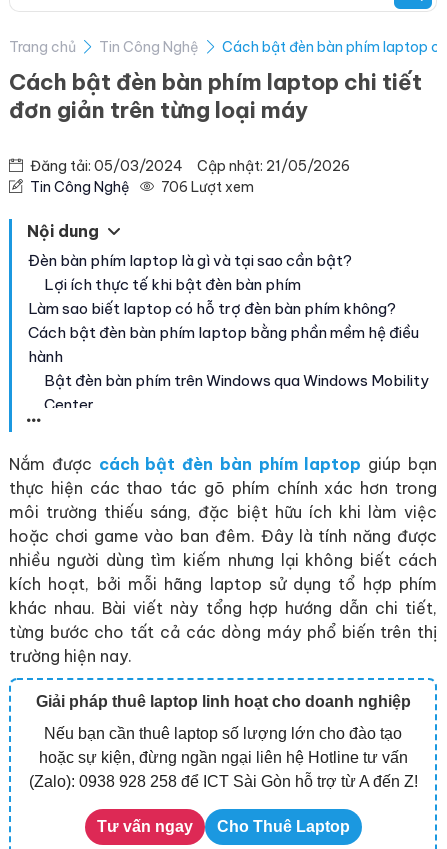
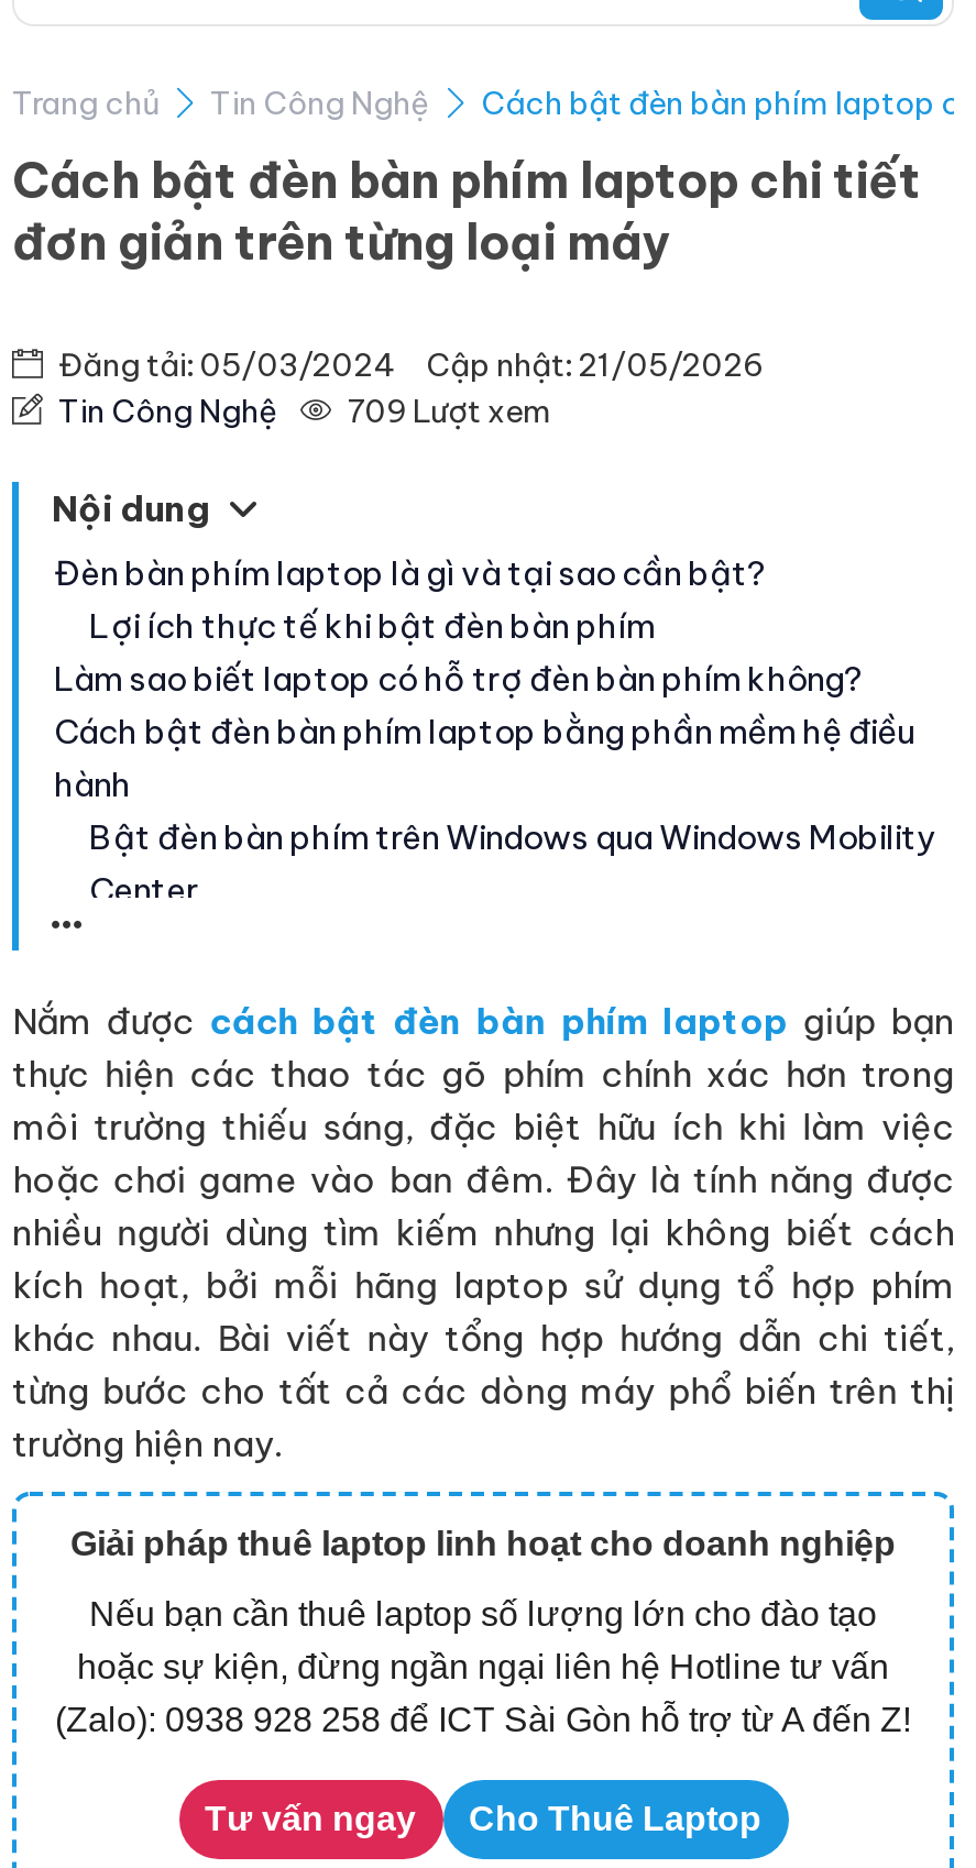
[30,178,254,196] Tin Công Nghệ 706 Lượt xem -> [58,392,551,431] Tin Công Nghệ 709 Lượt xem

